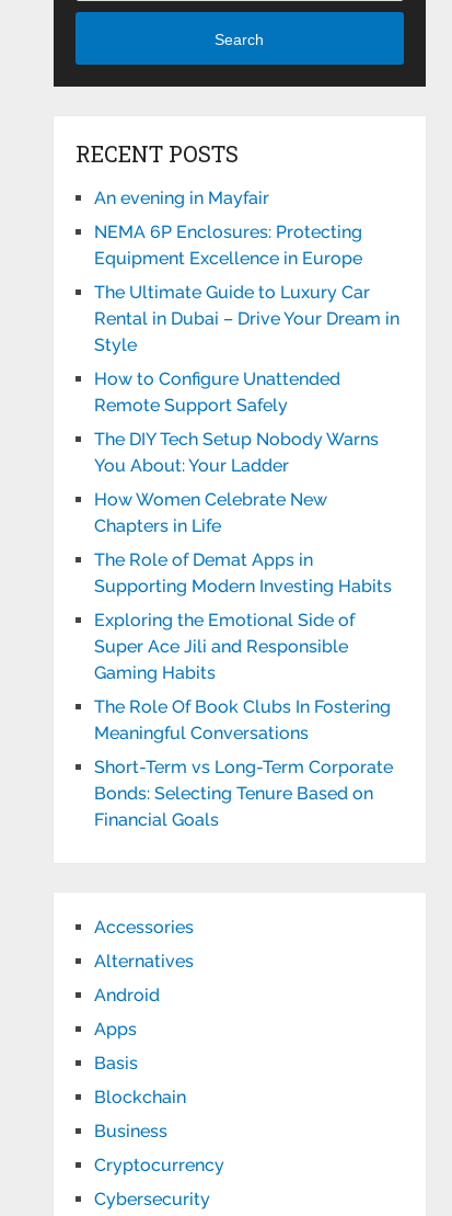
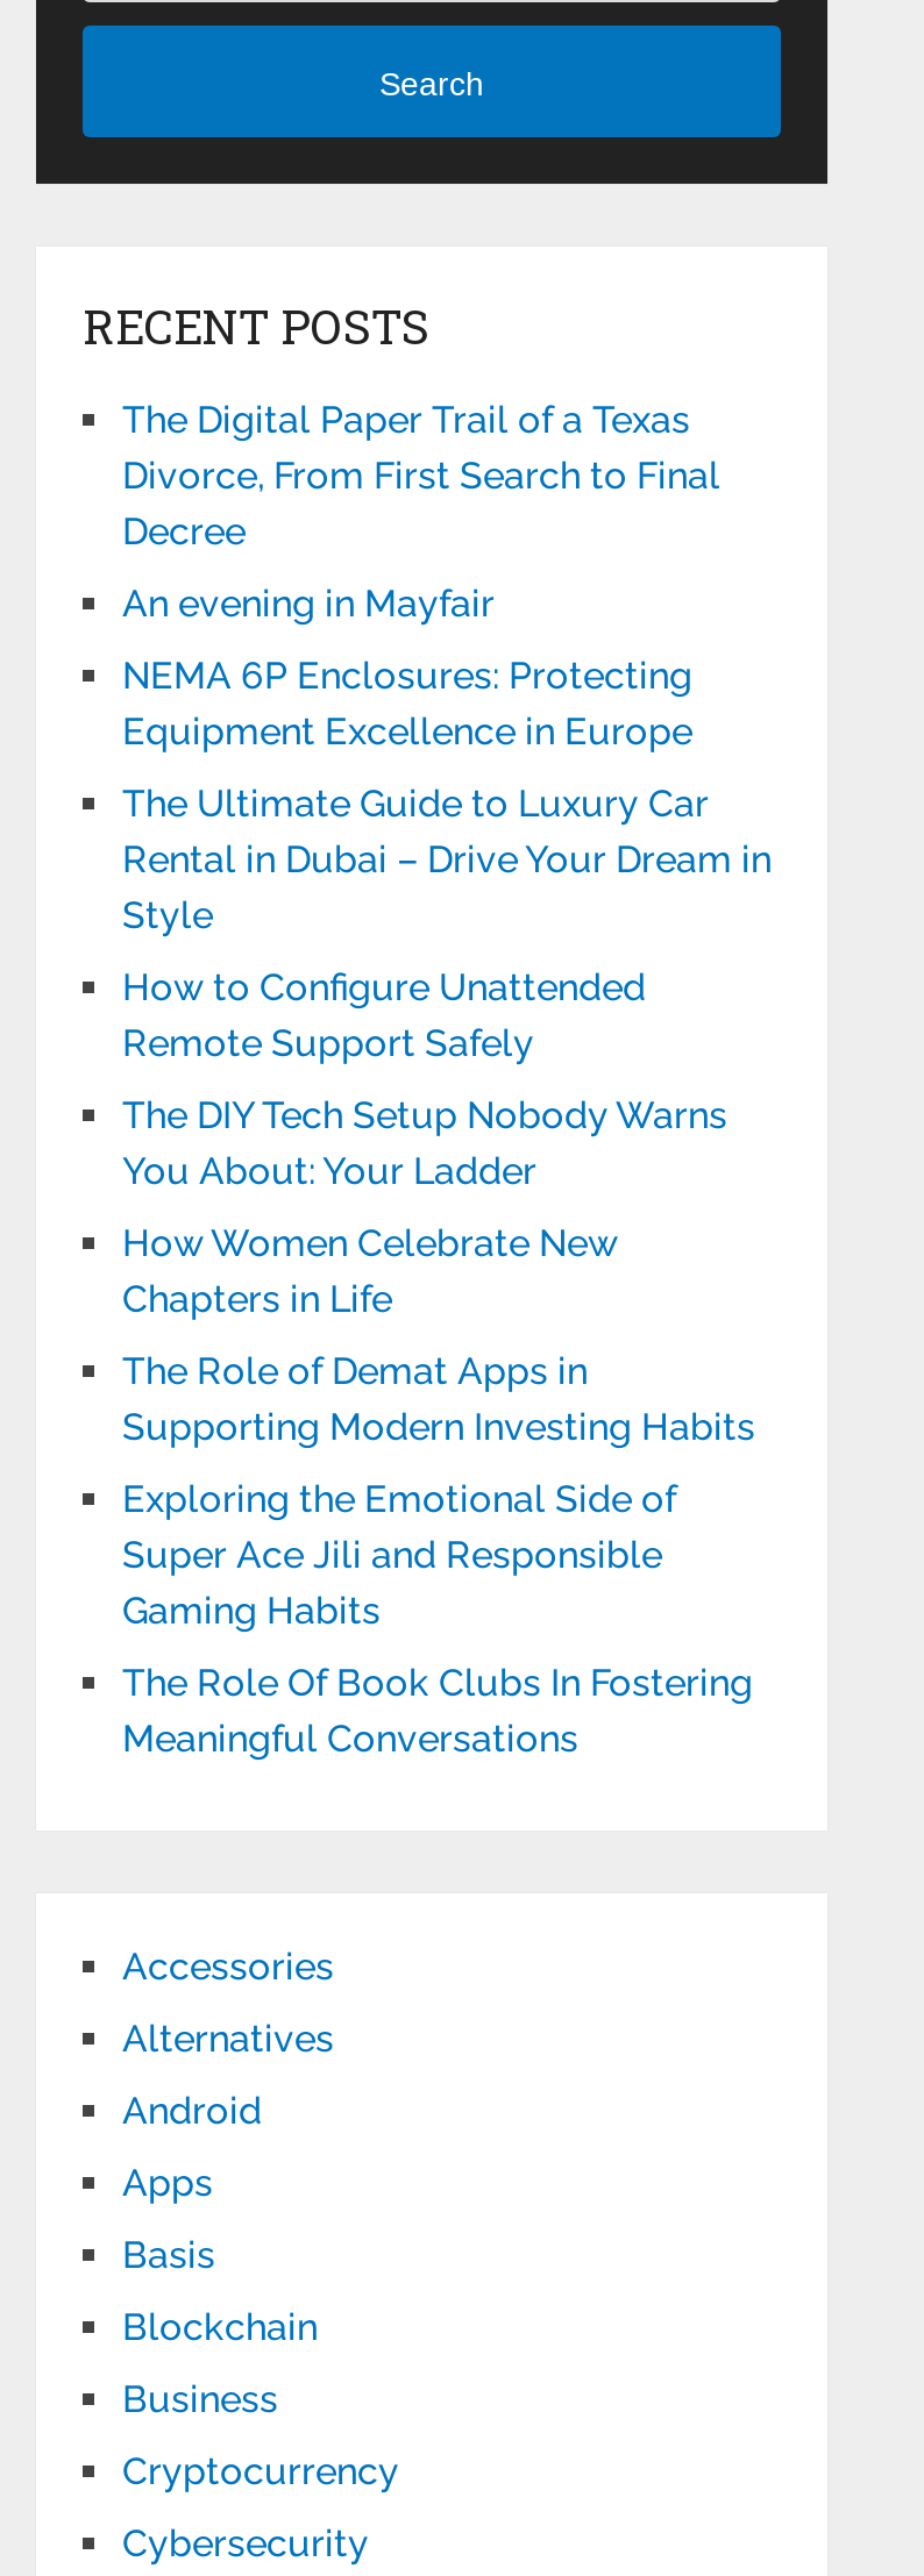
none -> [122,398,720,554] The Digital Paper Trail of a Texas | Divorce, From First Search to Final | Decree
moved [94,188,399,744] -> [122,582,772,1761]: An evening in Mayfair | NEMA 6P Enclosures: Protecting | Equipment Excellence in Europe | ... | The Role Of Book Clubs In Fostering | Meaningful Conversations
[94,757,393,830] Short-Term vs Long-Term Corporate | Bonds: Selecting Tenure Based on | Financial Goals -> none

